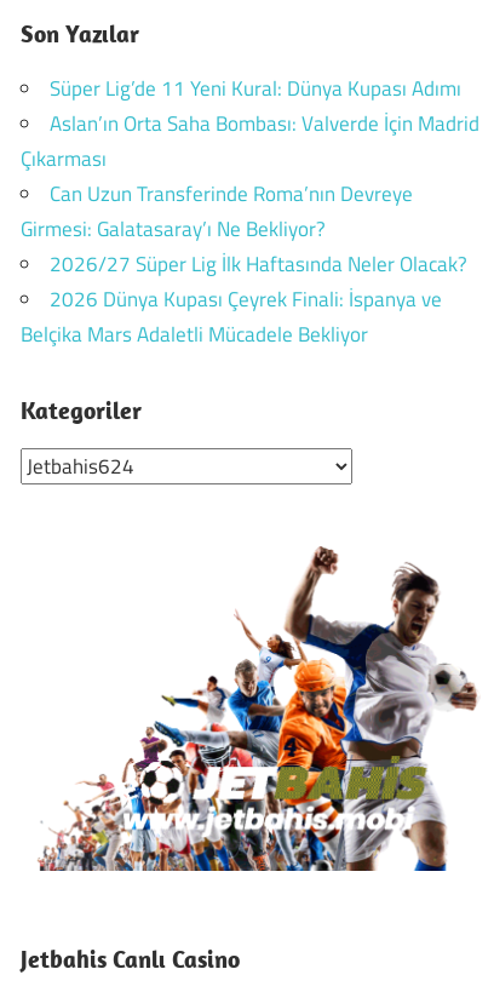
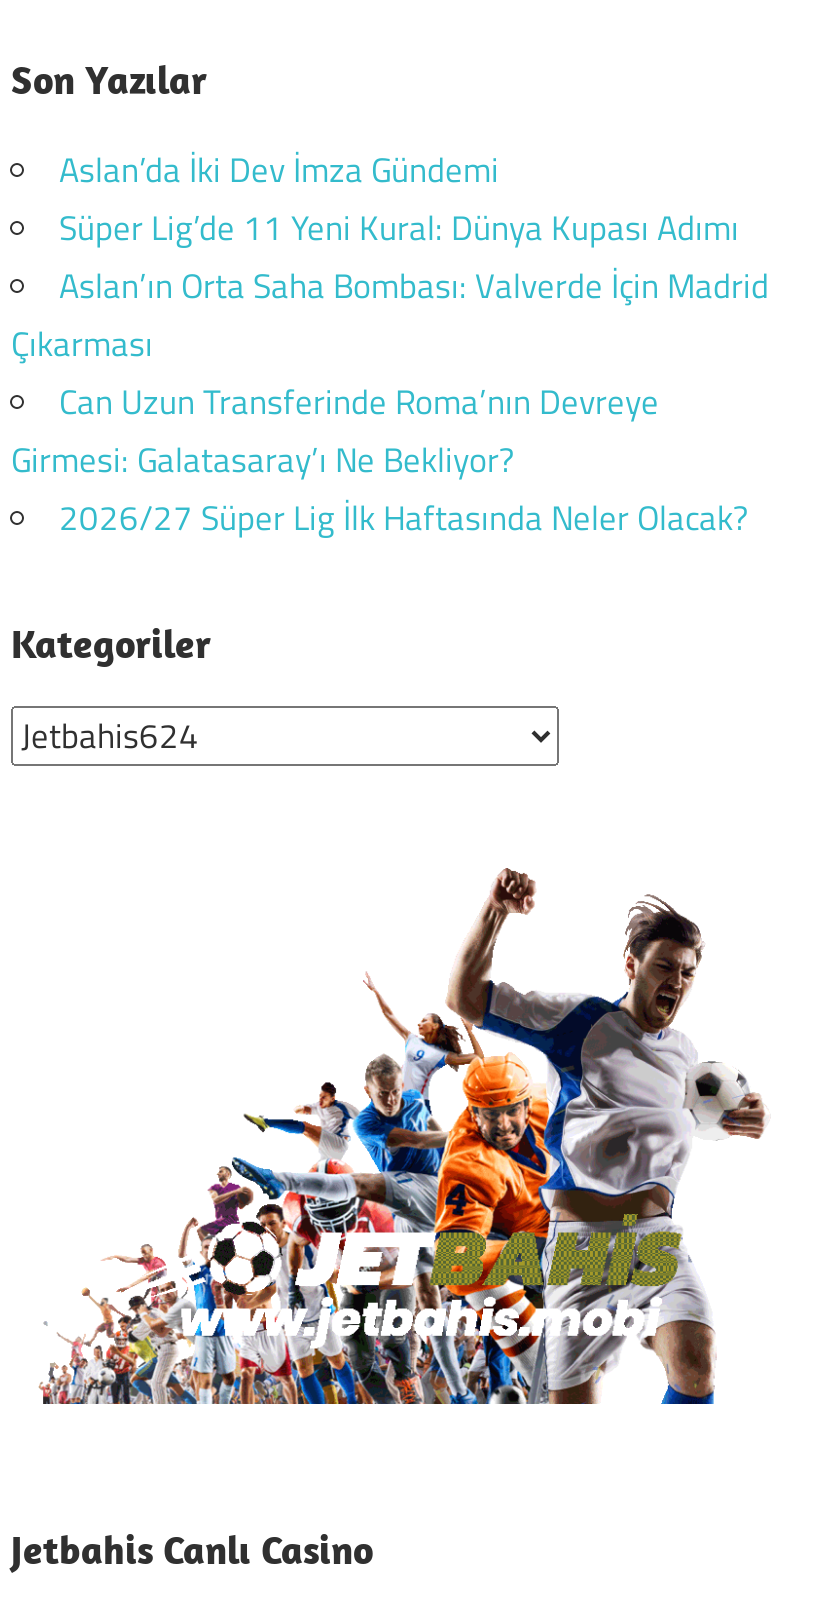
none -> [59,145,499,197] Aslan’da İki Dev İmza Gündemi
moved [21,73,479,280] -> [11,203,769,545]: Süper Lig’de 11 Yeni Kural: Dünya Kupası Adımı | Aslan’ın Orta Saha Bombası: Valverde İçin Madrid | Çıkarması | Can Uzun Transferinde Roma’nın Devreye | Girmesi: Galatasaray’ı Ne Bekliyor? | 2026/27 Süper Lig İlk Haftasında Neler Olacak?
[21,284,442,350] 2026 Dünya Kupası Çeyrek Finali: İspanya ve | Belçika Mars Adaletli Mücadele Bekliyor -> none

